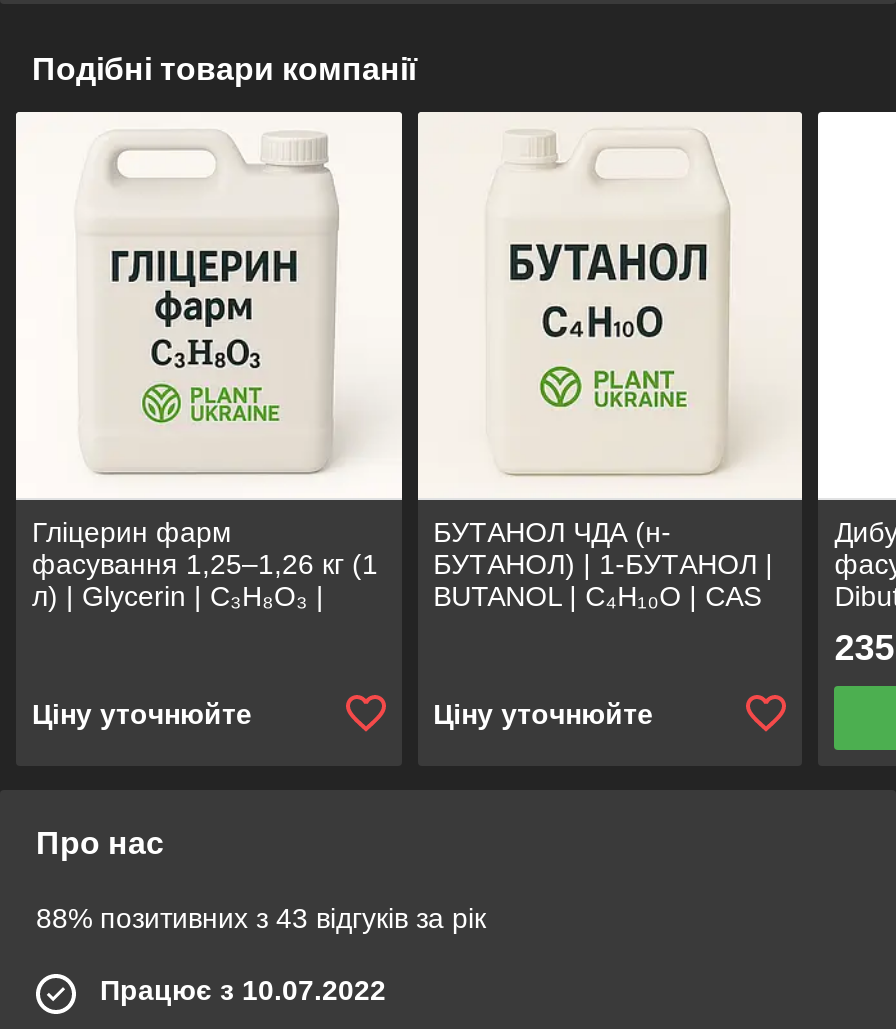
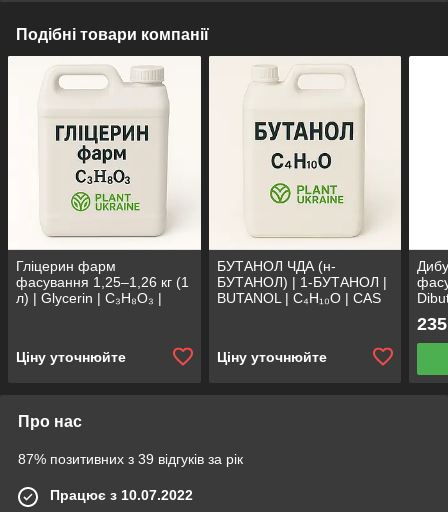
[36,902,486,934] 88% позитивних з 43 відгуків за рік -> [18,451,243,467] 87% позитивних з 39 відгуків за рік

